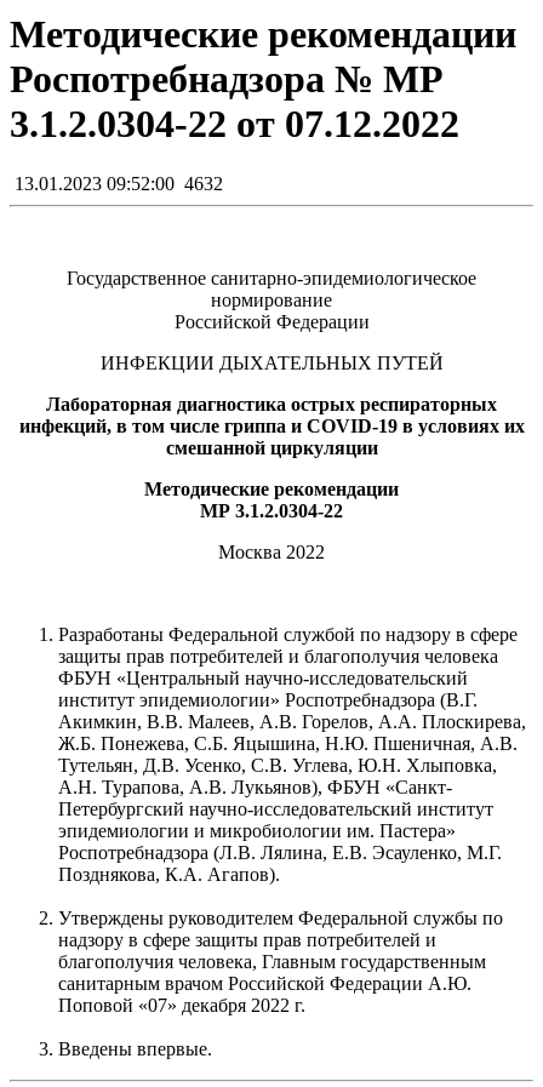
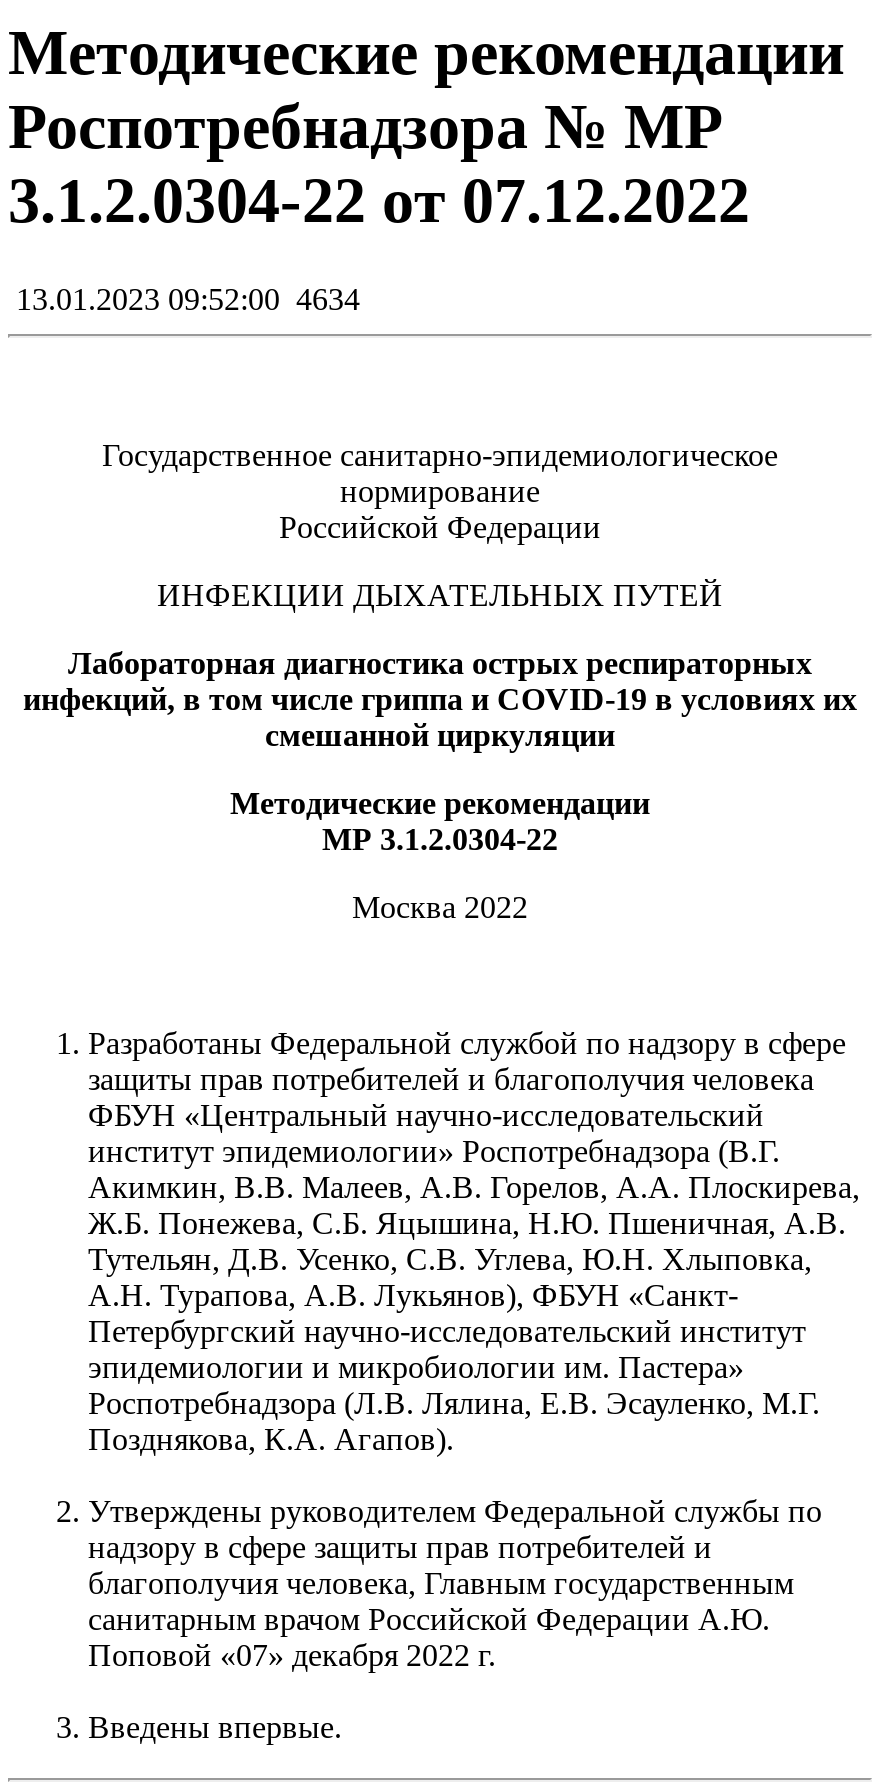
[10,173,223,194] 13.01.2023 09:52:00 4632 -> [8,282,360,316] 13.01.2023 09:52:00 4634

